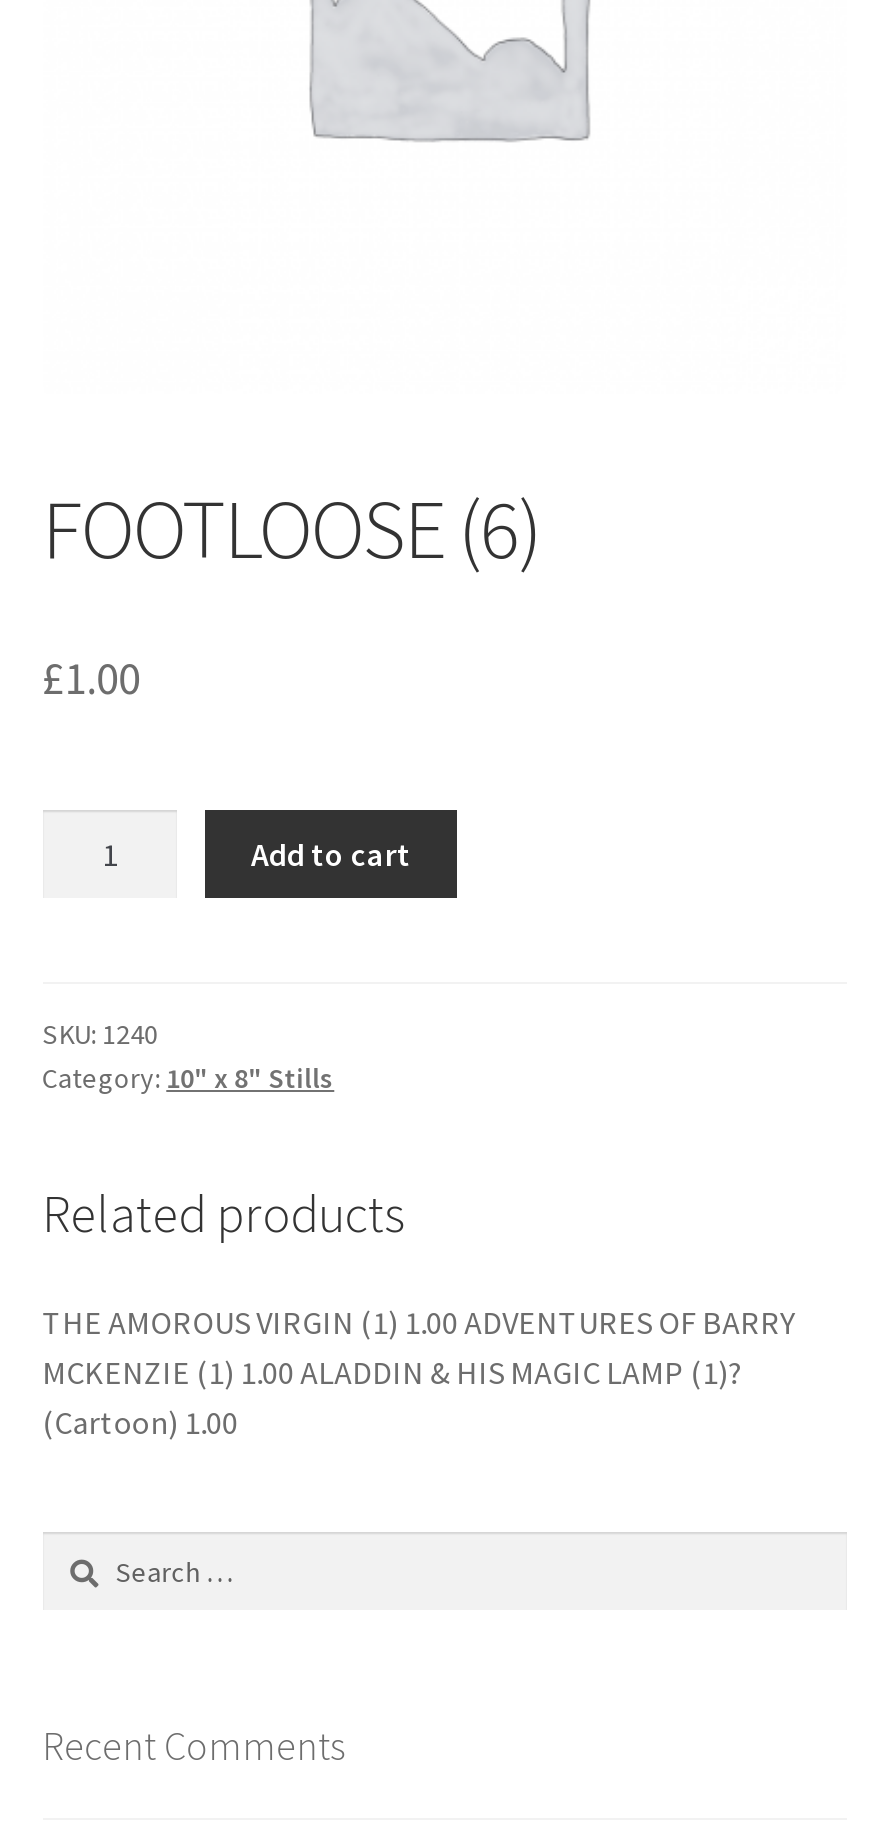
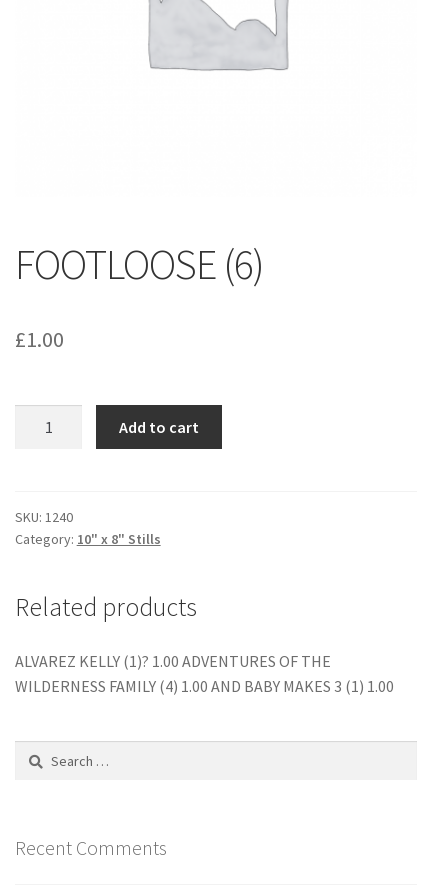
[42,1302,794,1442] THE AMOROUS VIRGIN (1) 1.00 ADVENTURES OF BARRY | MCKENZIE (1) 1.00 ALADDIN & HIS MAGIC LAMP (1)? | (Cartoon) 1.00 -> [15,651,394,696] ALVAREZ KELLY (1)? 1.00 ADVENTURES OF THE | WILDERNESS FAMILY (4) 1.00 AND BABY MAKES 3 (1) 1.00

